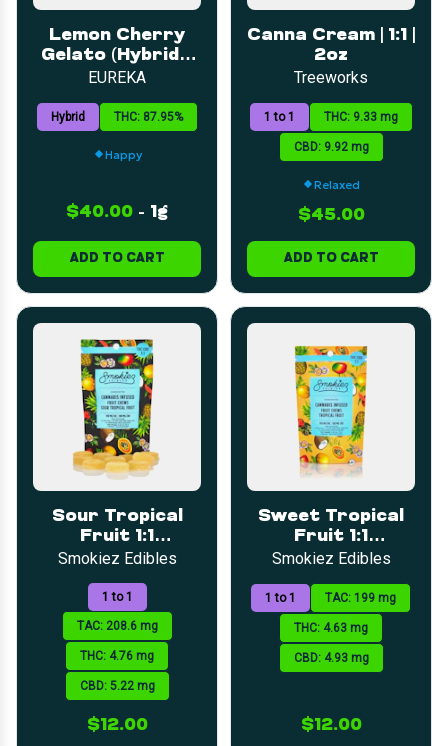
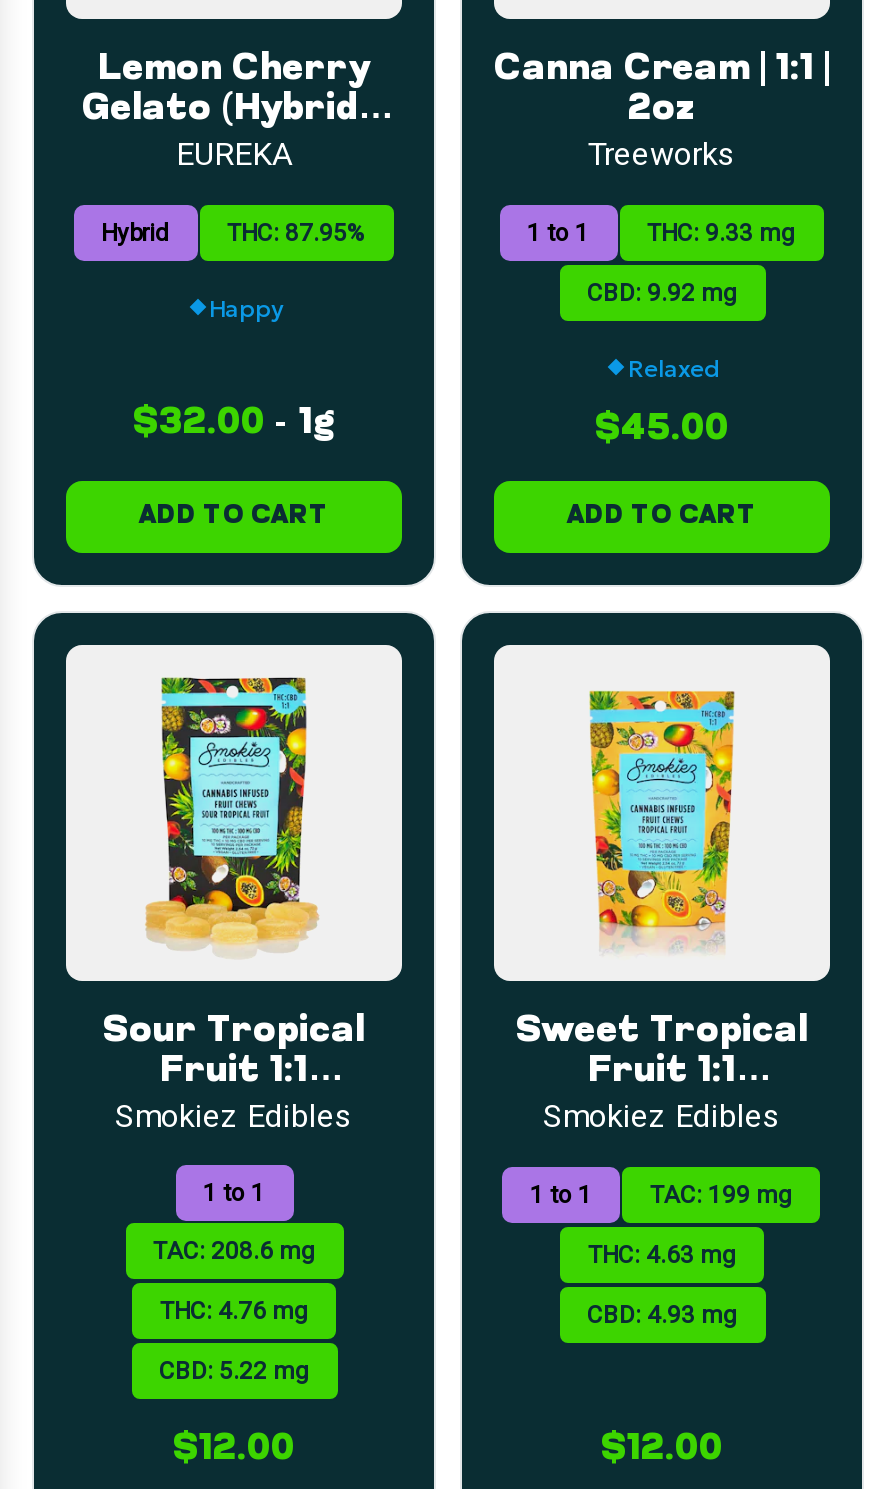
[66,202,168,221] $40.00 - 1g -> [133,404,335,442] $32.00 - 1g

